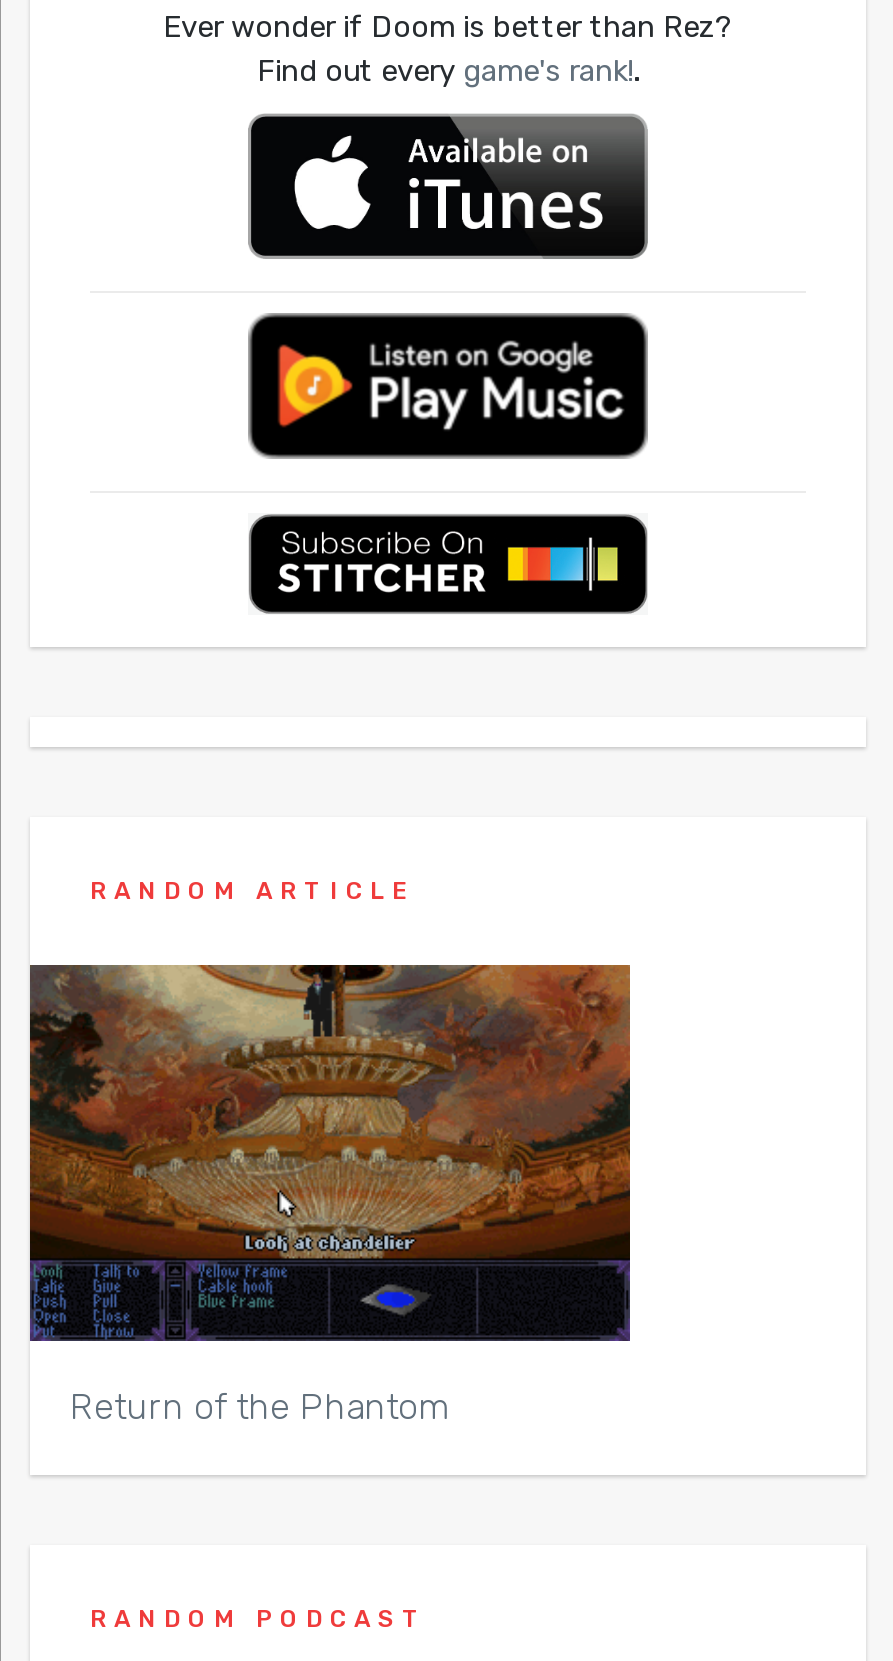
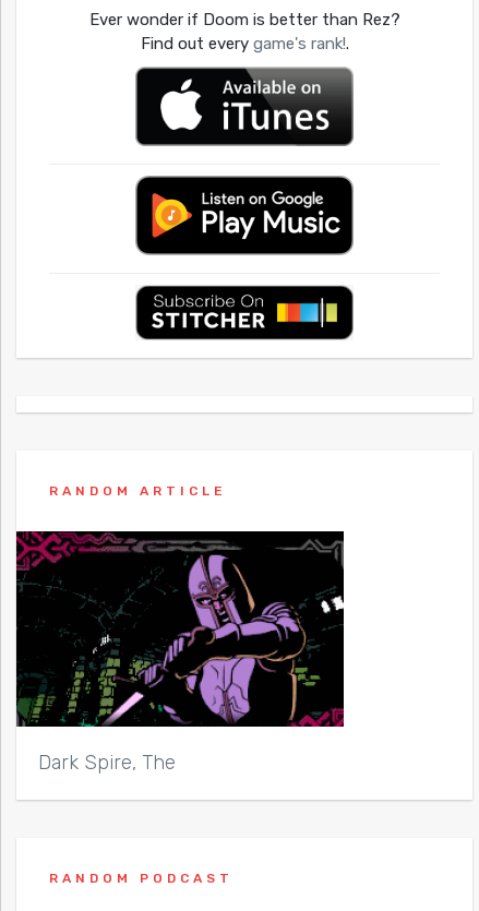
[28,963,632,1429] [image] | Return of the Phantom -> [16,530,345,775] [image] | Dark Spire, The

